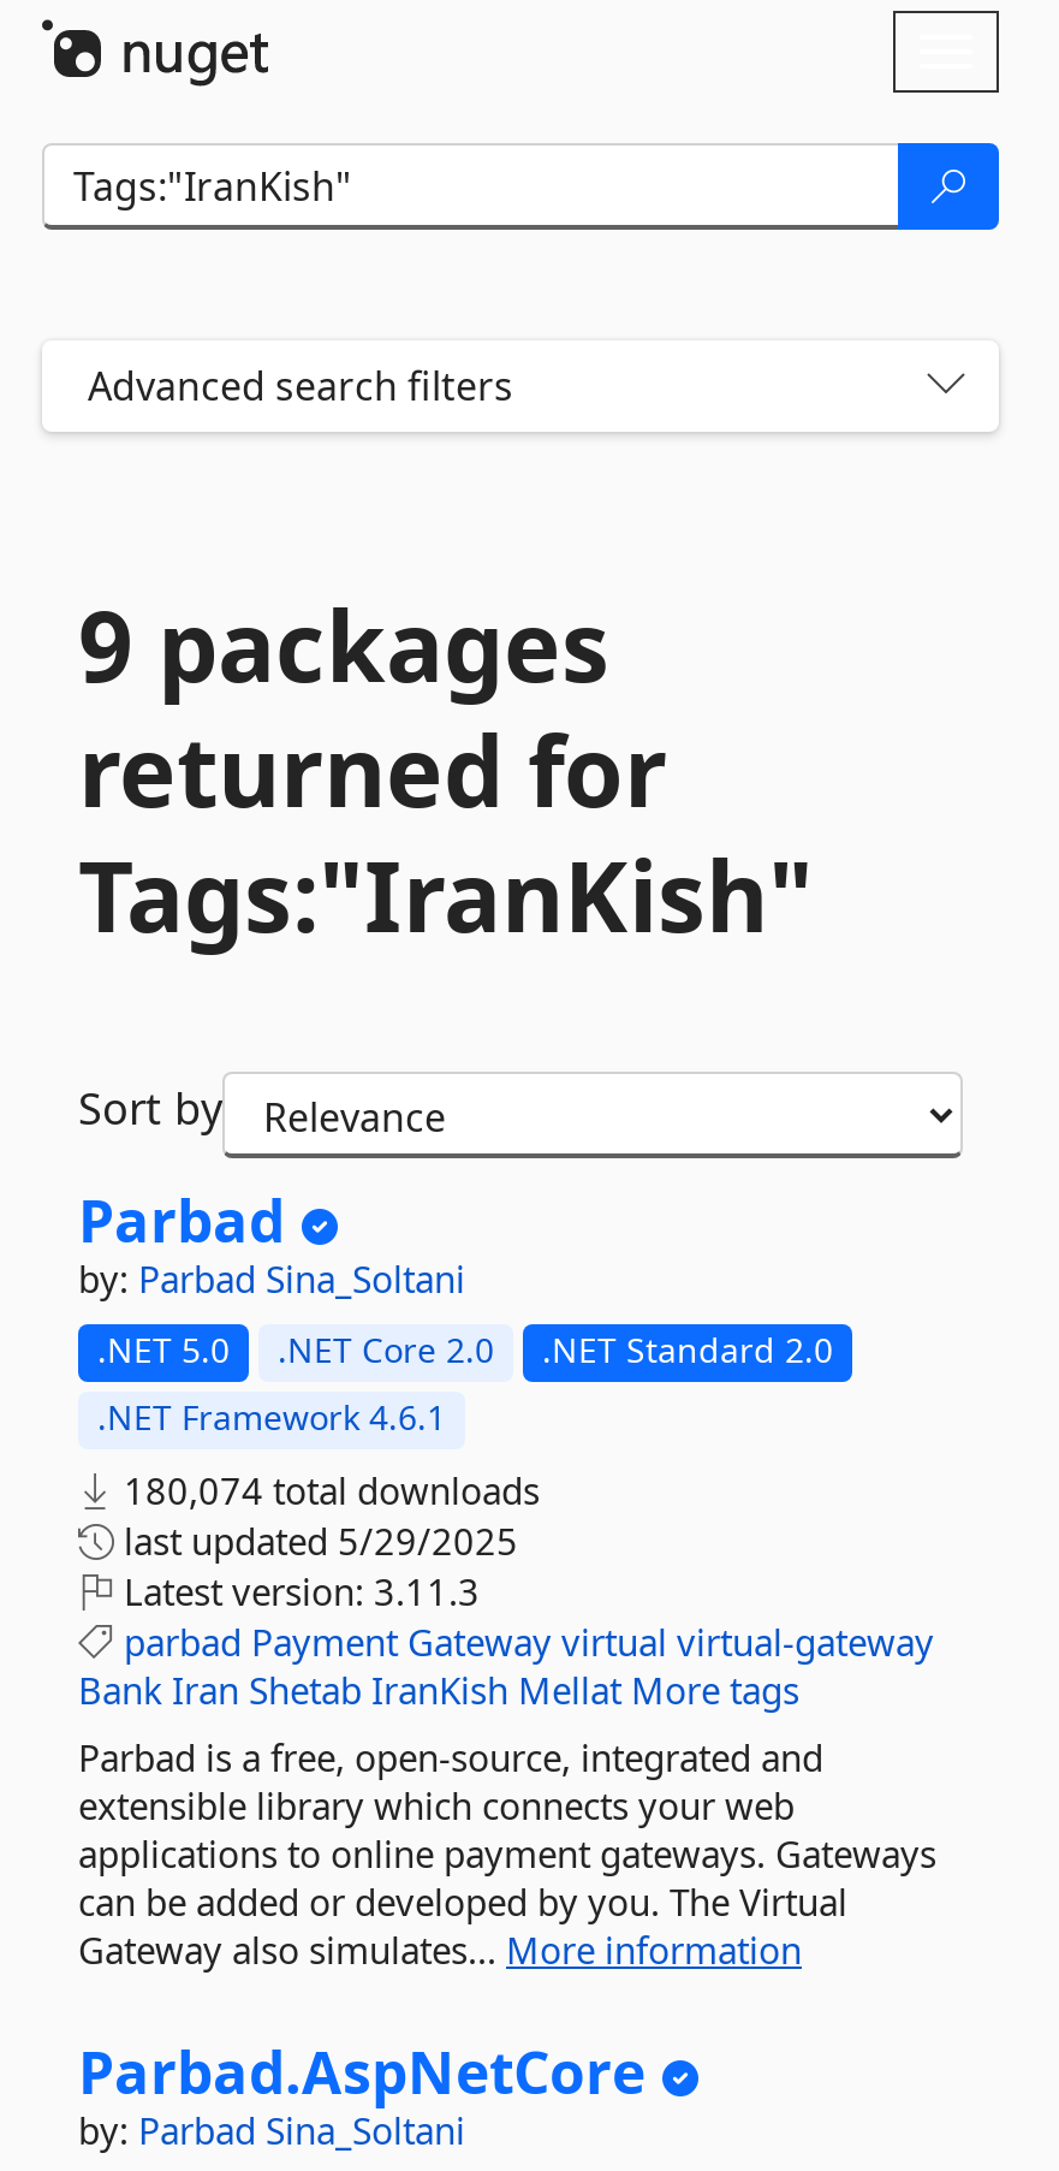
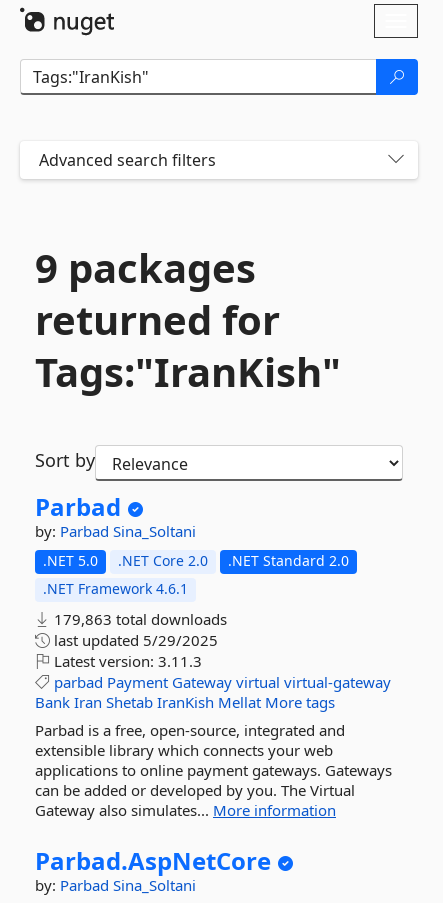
[114,1466,540,1514] 180,074 total downloads -> [50,609,227,629] 179,863 total downloads

